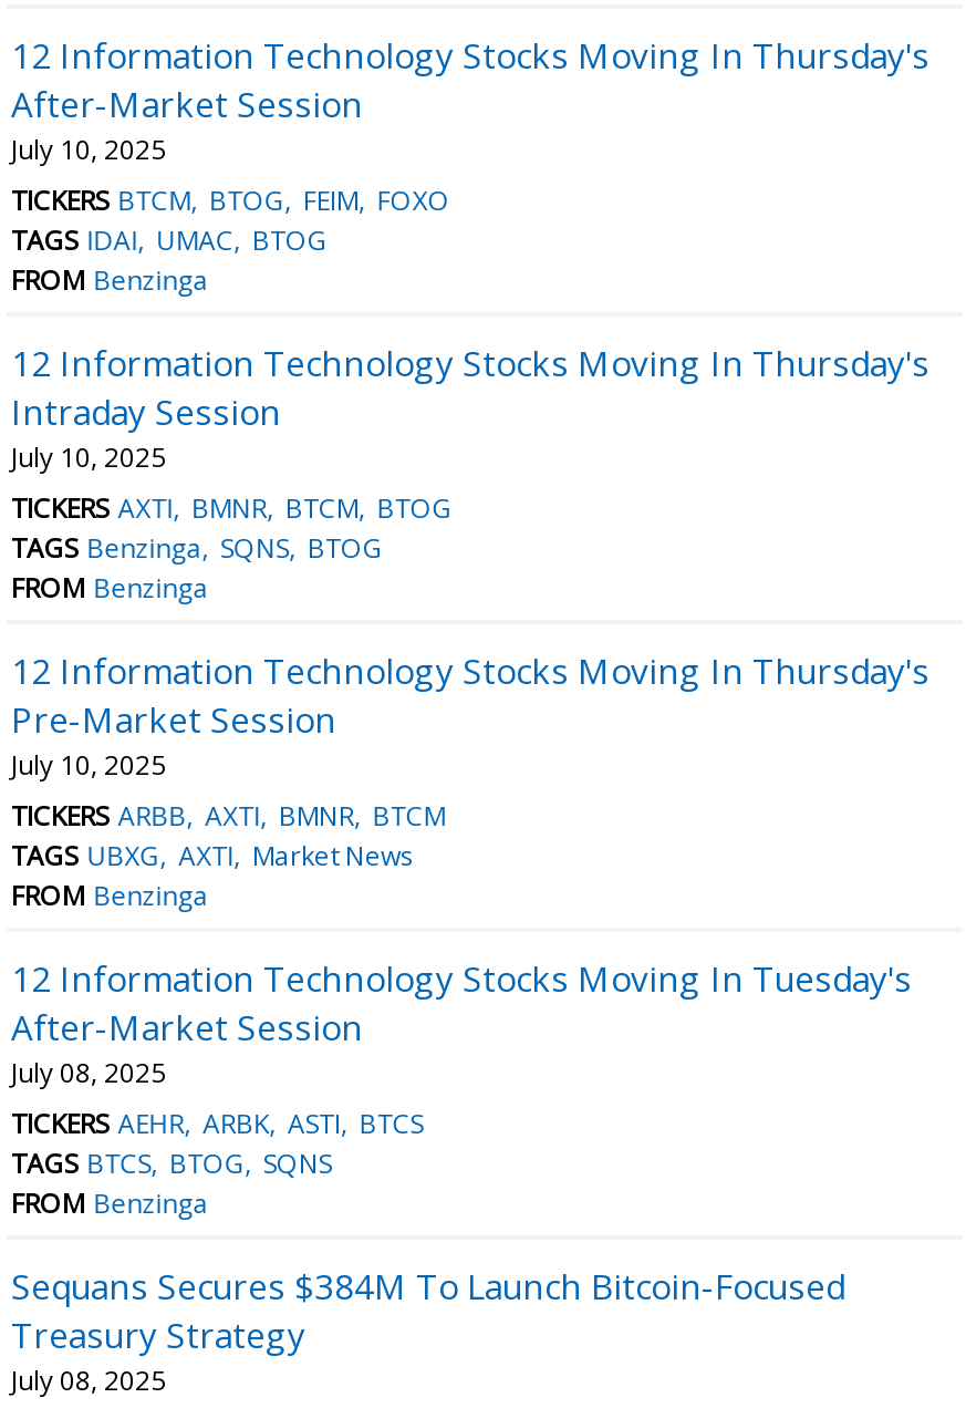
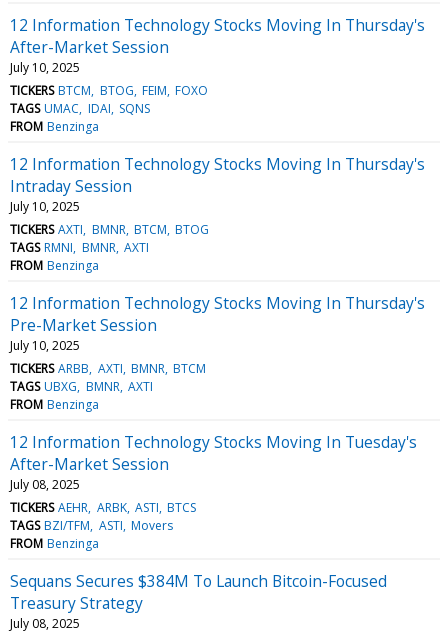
[11,221,327,259] TAGS IDAI UMAC BTOG -> [10,100,150,117] TAGS UMAC IDAI SQNS
[11,529,383,567] TAGS Benzinga SQNS BTOG -> [10,239,149,256] TAGS RMNI BMNR AXTI
[11,837,414,874] TAGS UBXG AXTI Market News -> [10,378,153,395] TAGS UBXG BMNR AXTI
[11,1144,332,1182] TAGS BTCS BTOG SQNS -> [10,517,173,534] TAGS BZI/TFM ASTI Movers

